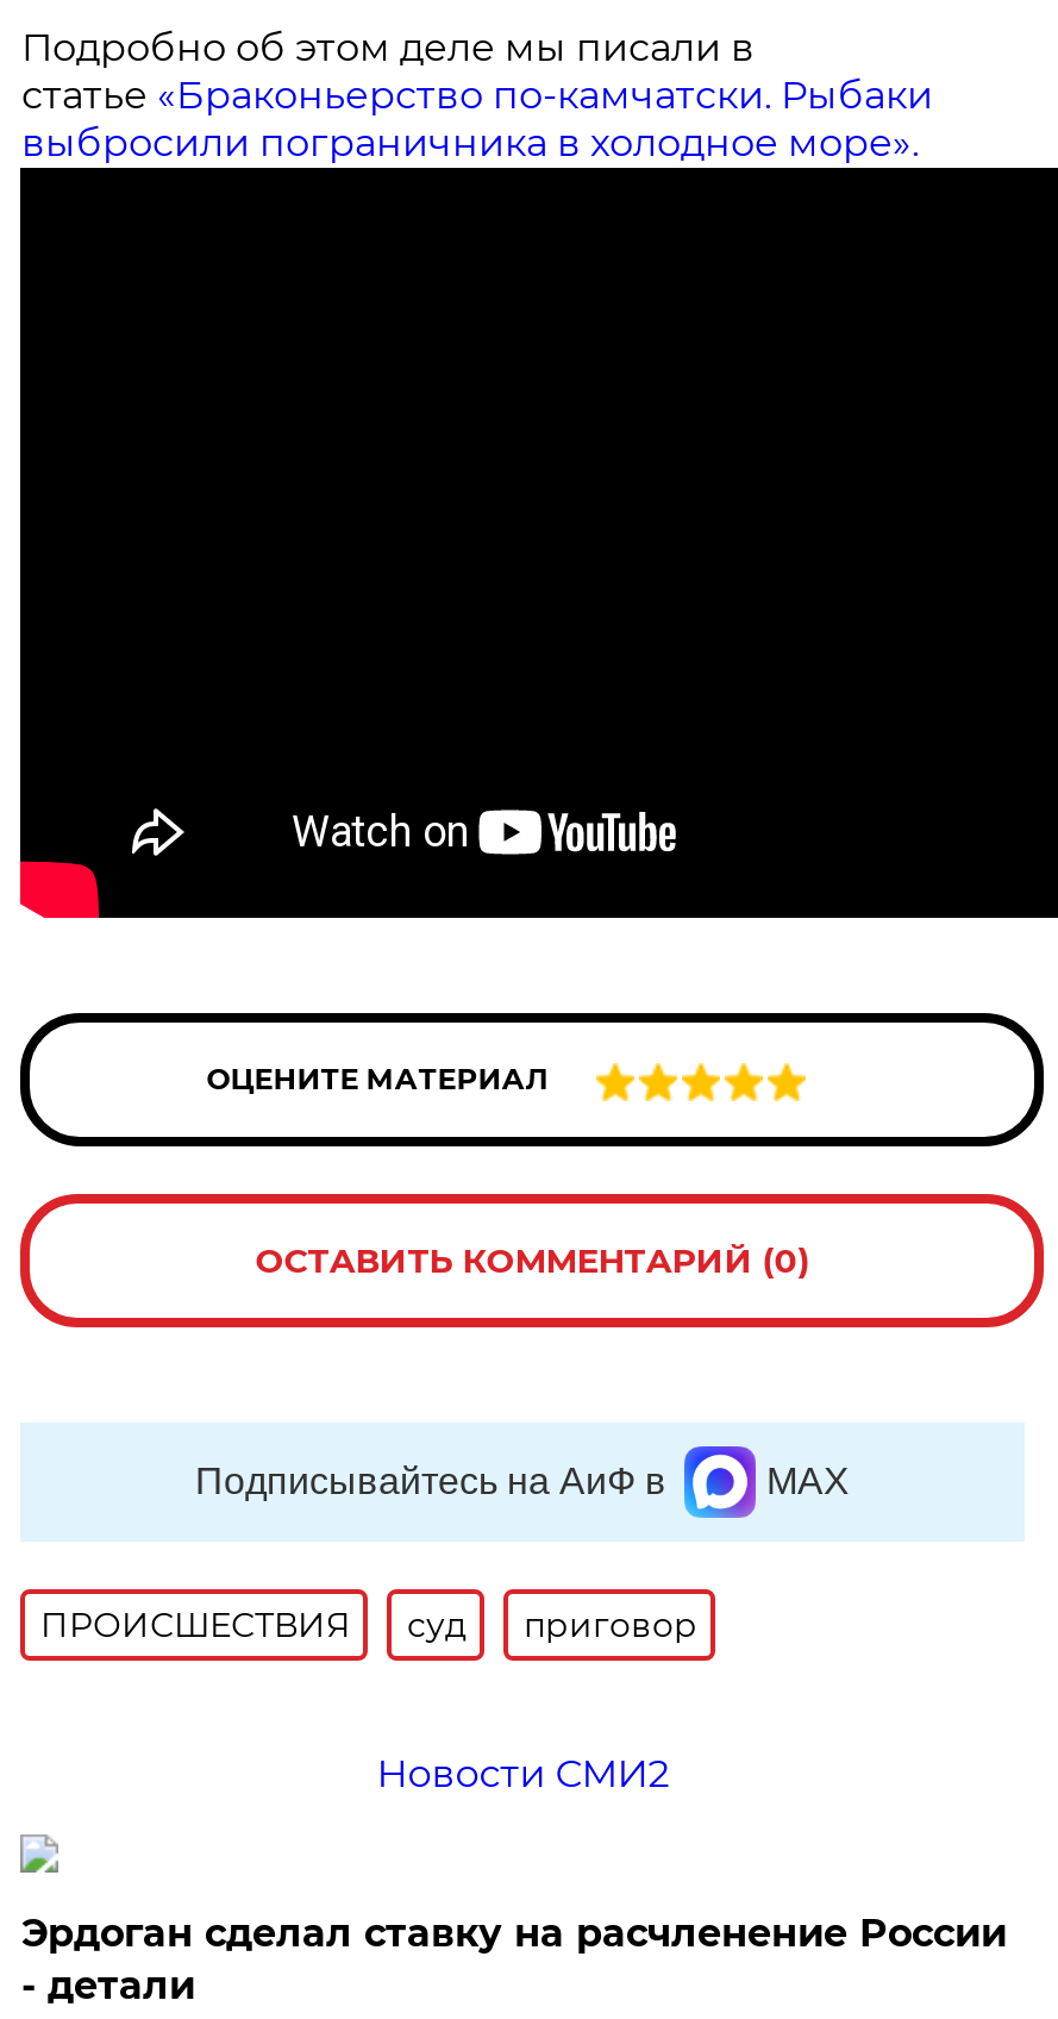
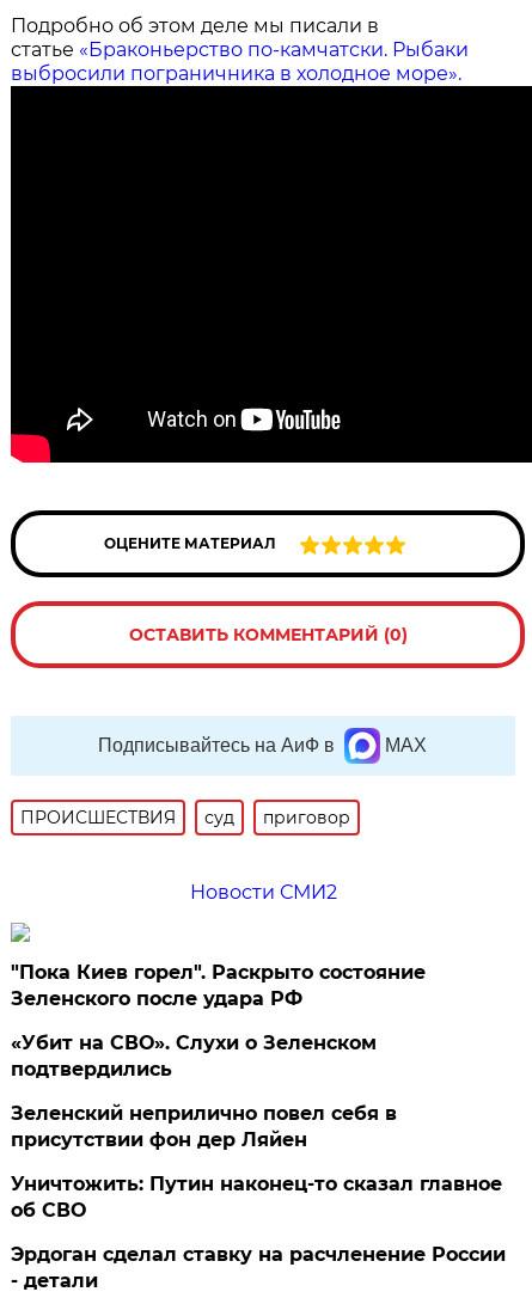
none -> [11,961,503,1222] "Пока Киев горел". Раскрыто состояние | Зеленского после удара РФ | «Убит на СВО». Слухи о Зеленском | подтвердились | Зеленский неприлично повел cебя в | присутствии фон дер Ляйен | Уничтожить: Путин наконец-то сказал главное | об СВО

